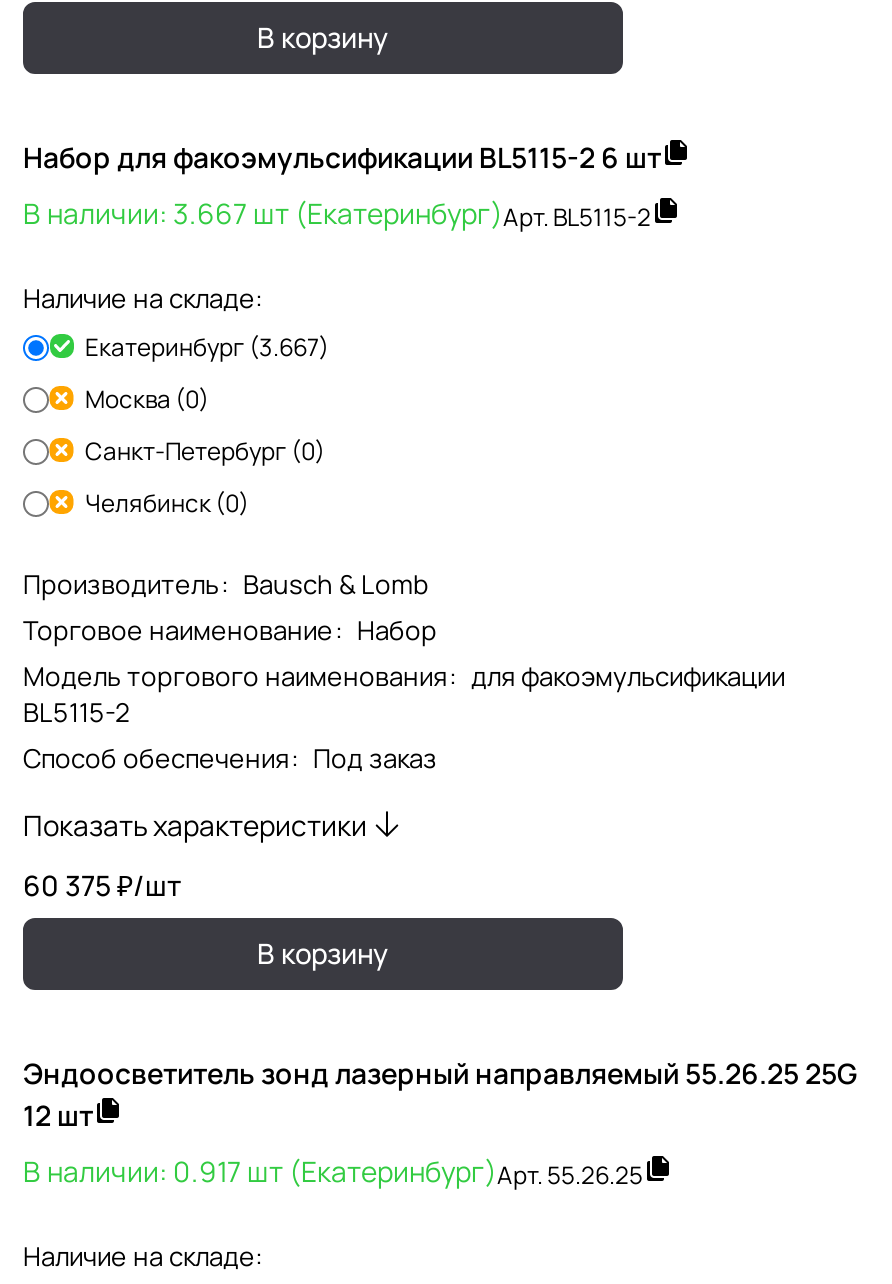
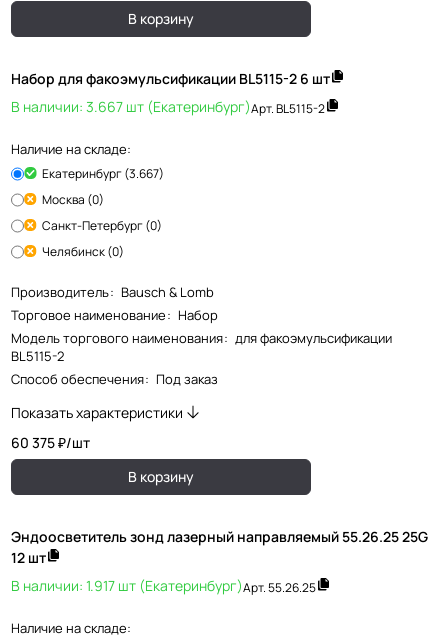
[23,1152,643,1191] В наличии: 0.917 шт (Екатеринбург)Арт. 55.26.25 -> [11,576,316,595] В наличии: 1.917 шт (Екатеринбург)Арт. 55.26.25

